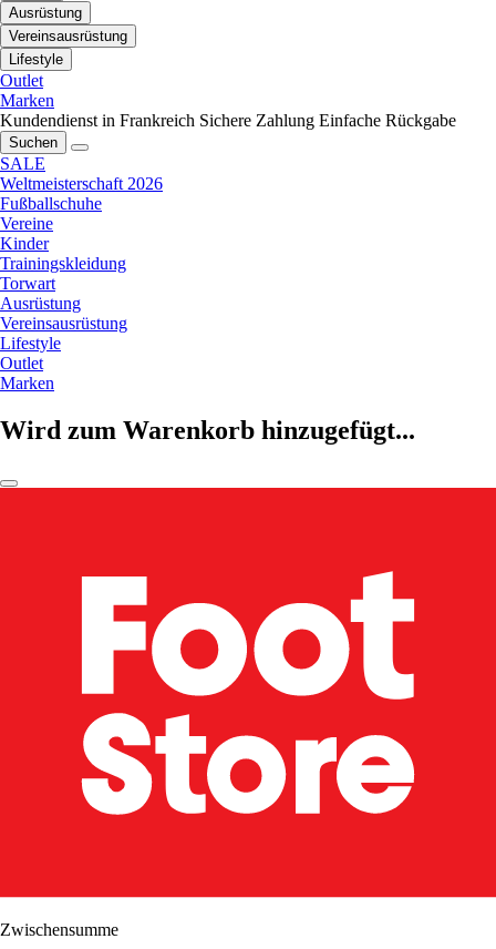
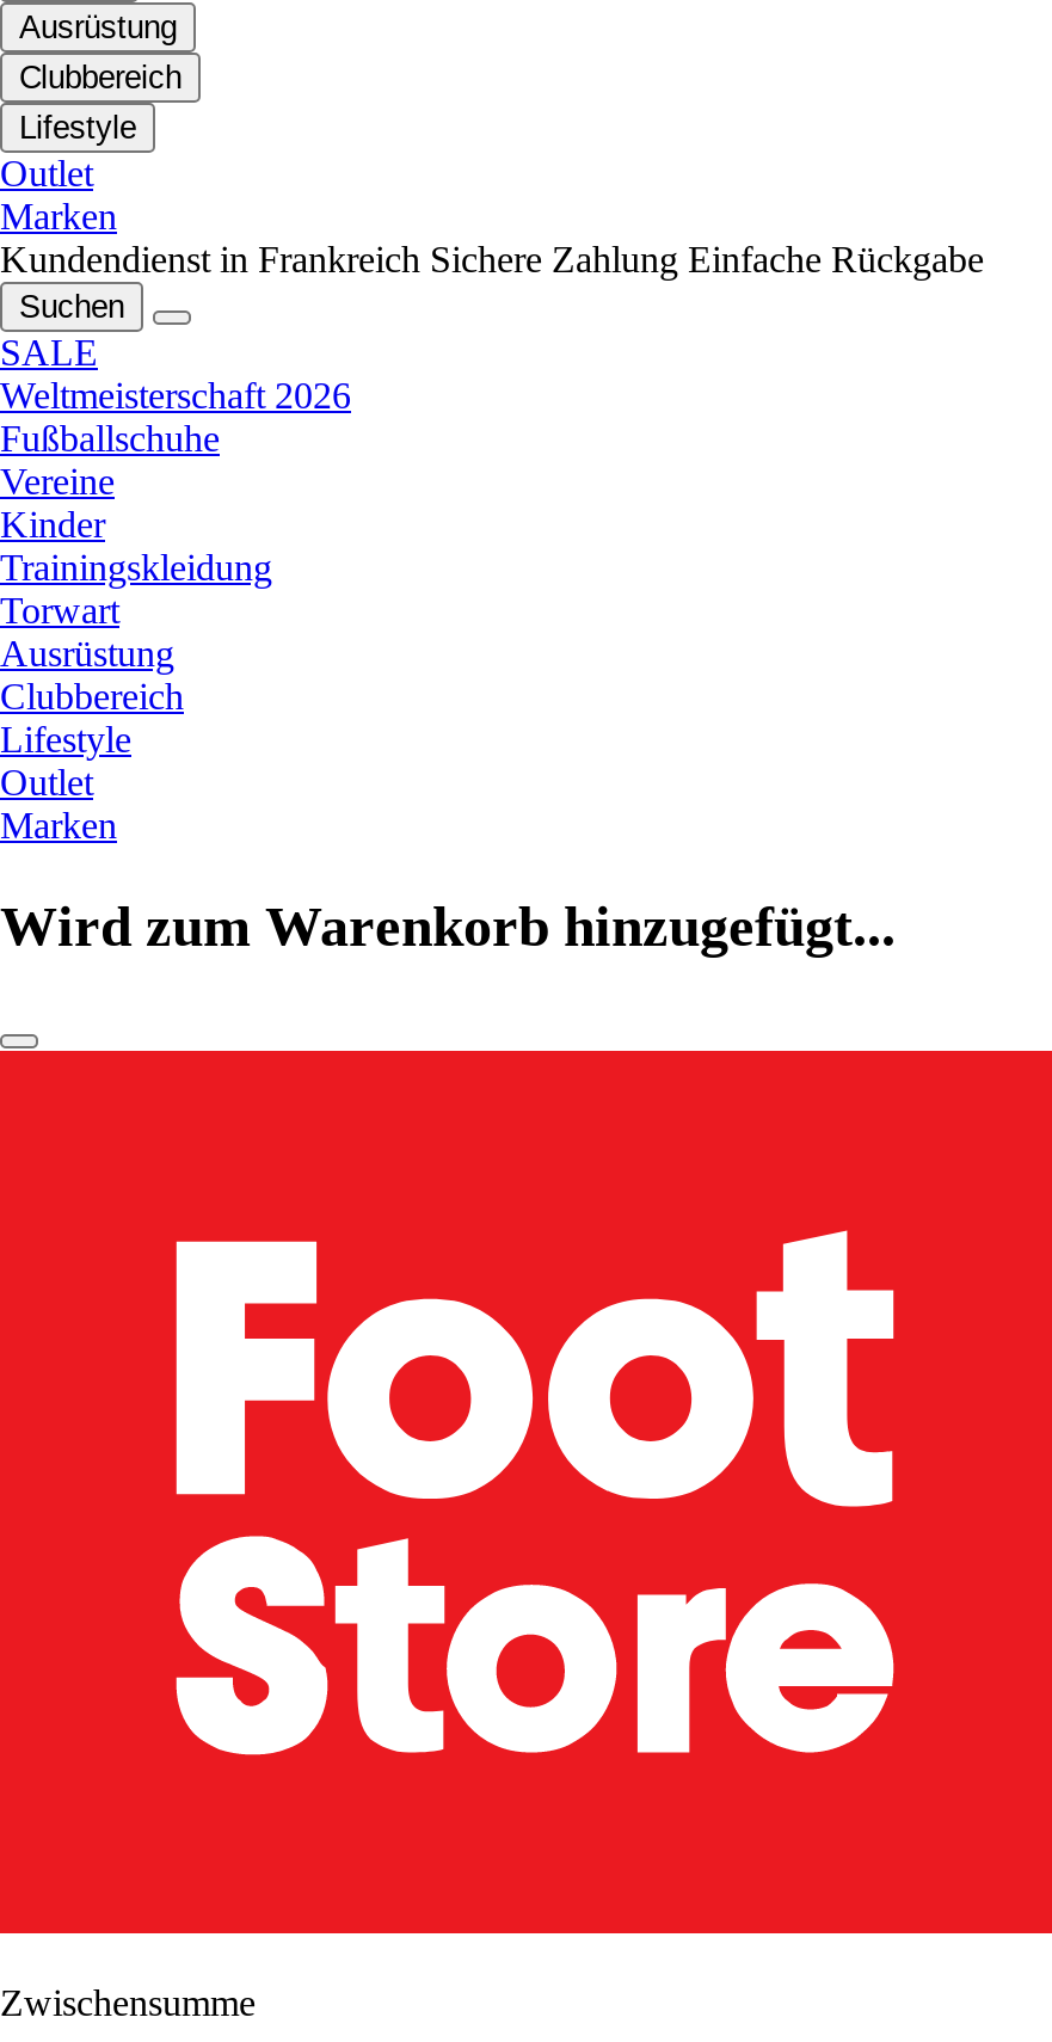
[9,28,127,45] Vereinsausrüstung -> [19,61,182,97] Clubbereich
[0,314,127,333] Vereinsausrüstung -> [0,677,184,718] Clubbereich

